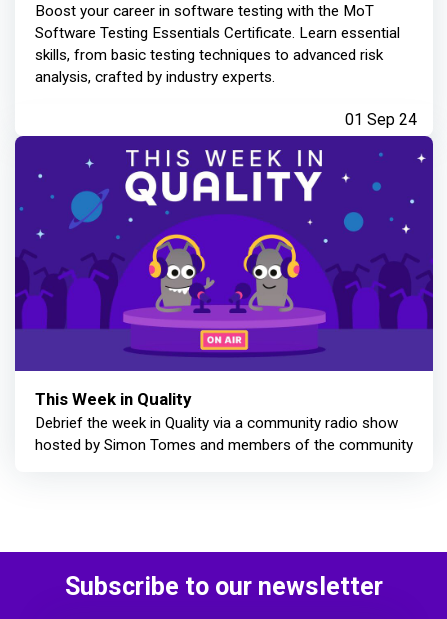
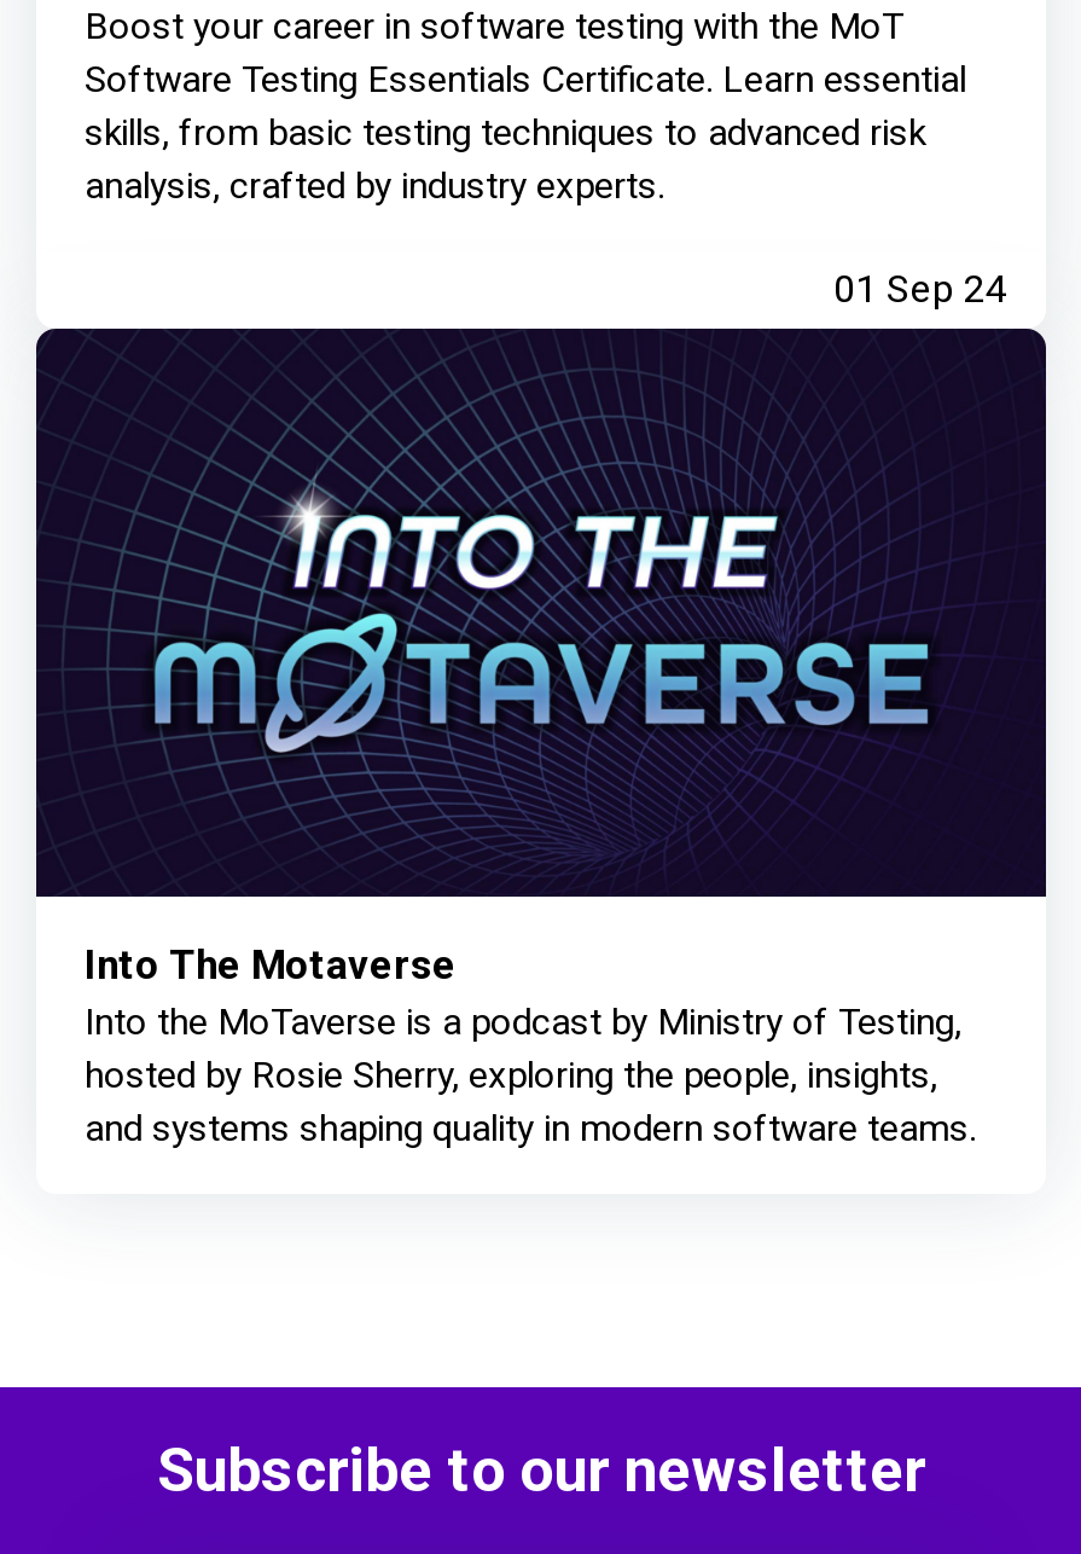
[14,135,434,454] [image] | This Week in Quality | Debrief the week in Quality via a community radio show | hosted by Simon Tomes and members of the community -> [34,326,1048,1151] [image] | Into The Motaverse | Into the MoTaverse is a podcast by Ministry of Testing, | hosted by Rosie Sherry, exploring the people, insights, | and systems shaping quality in modern software teams.

